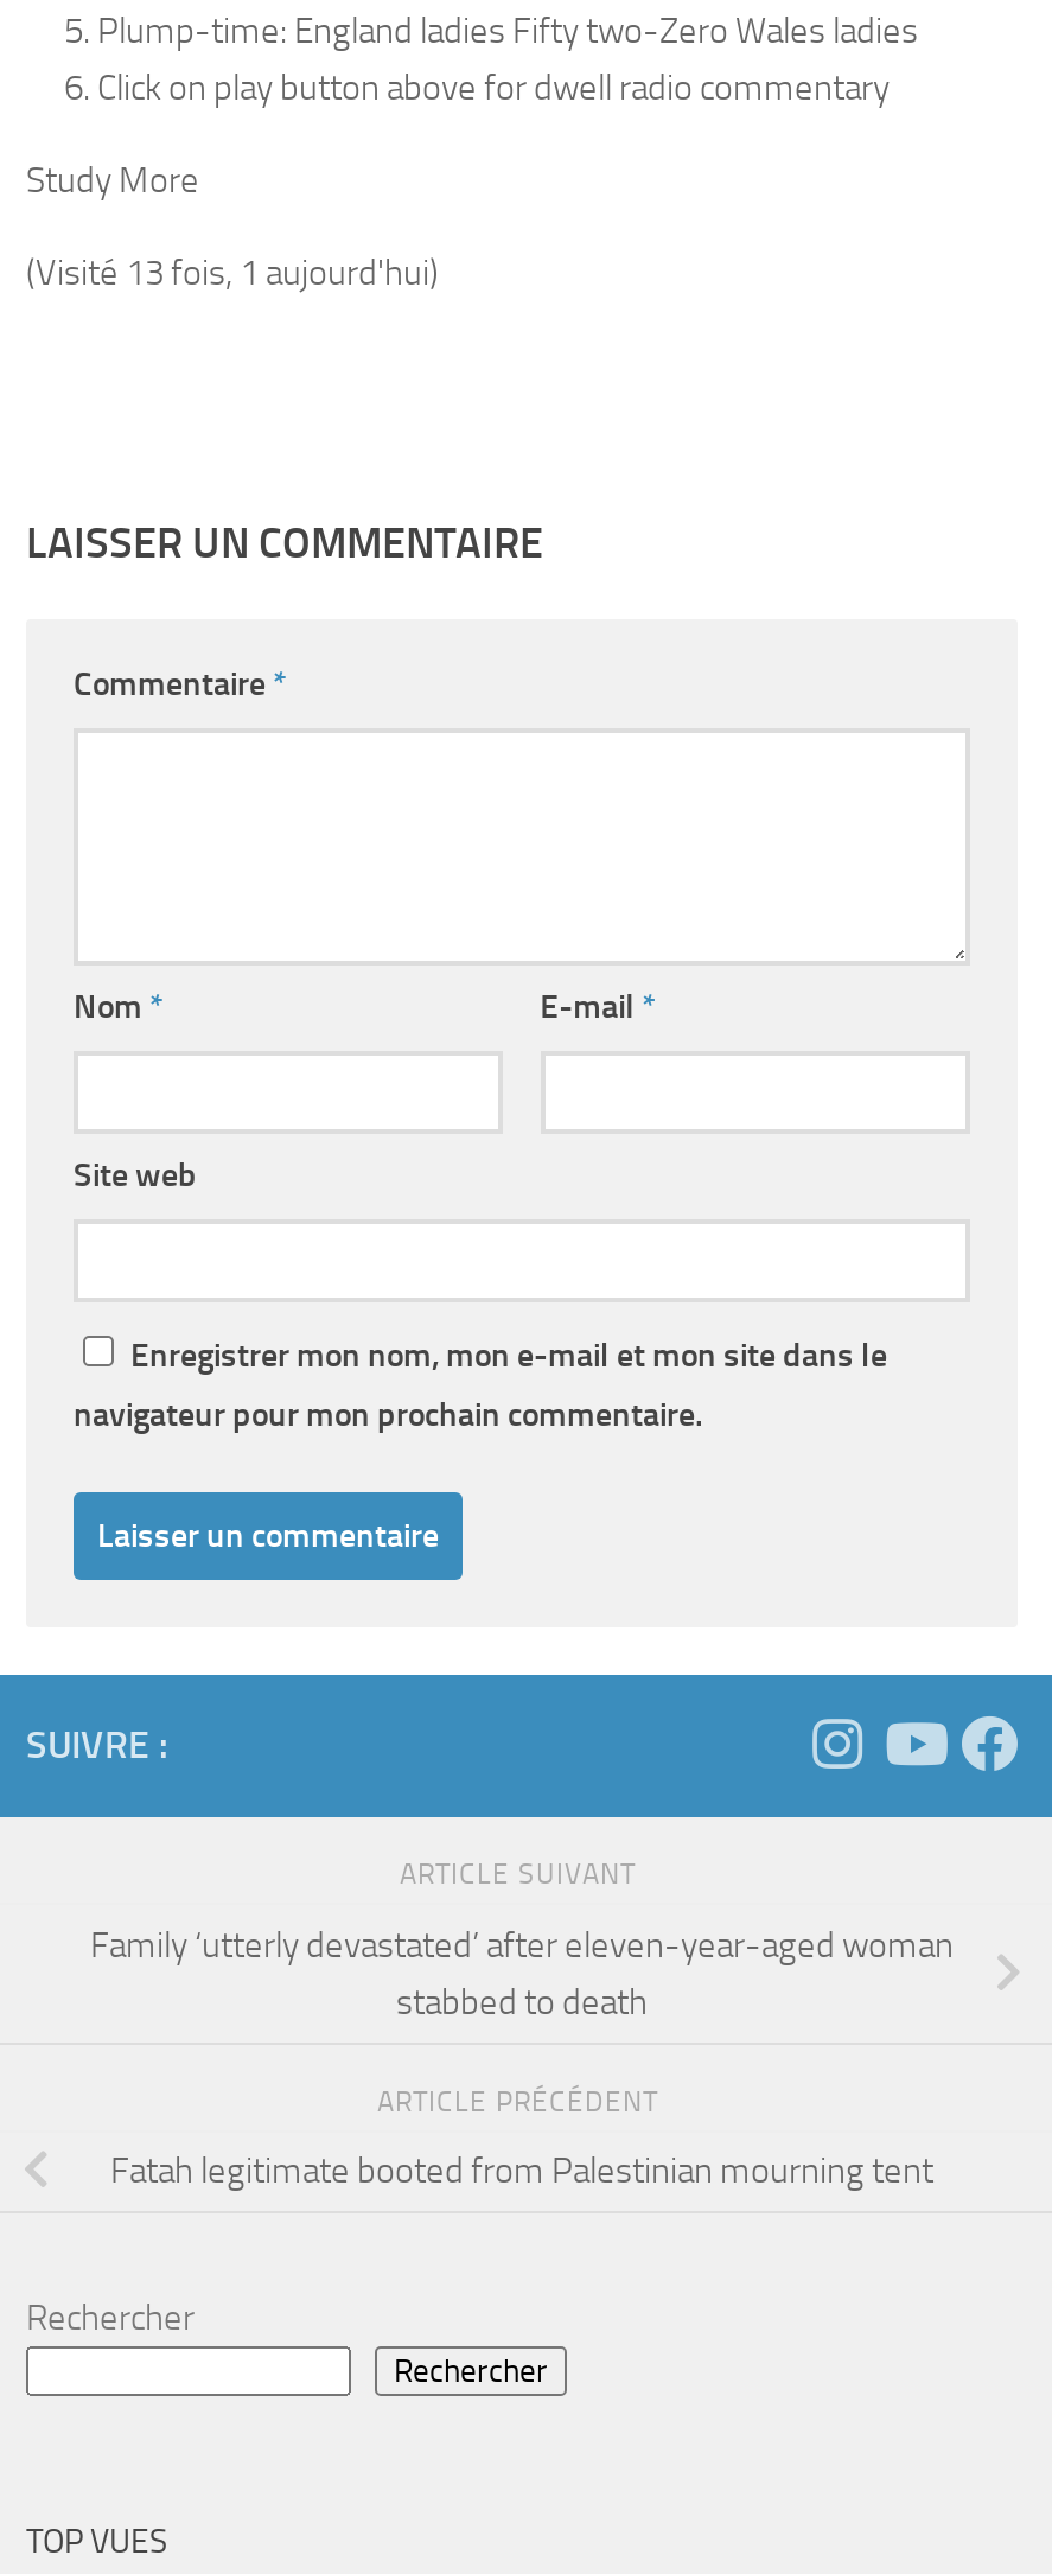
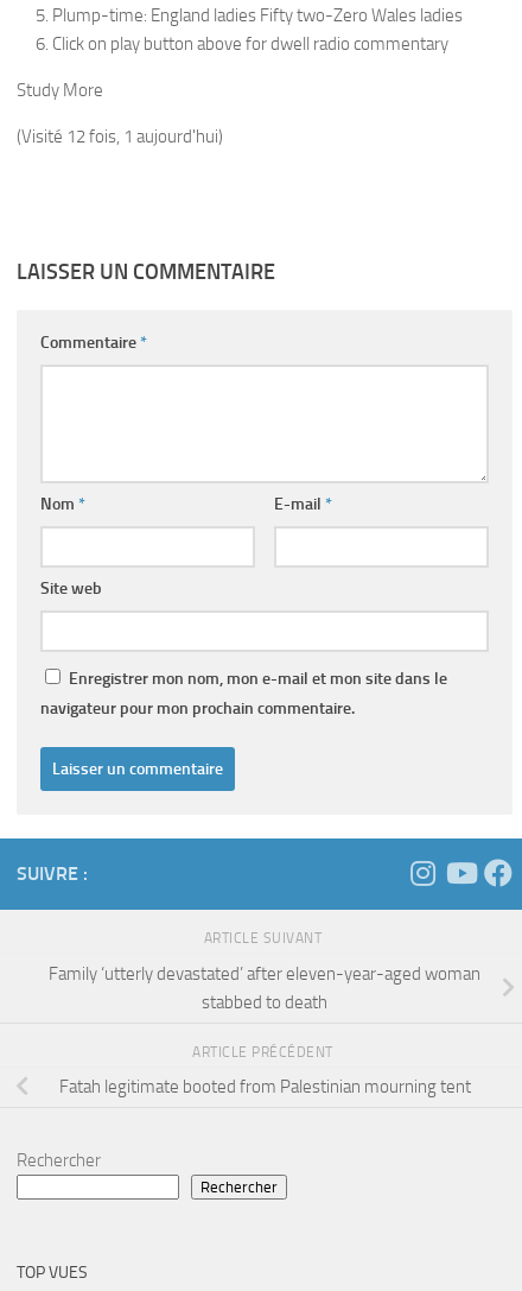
[26,251,439,294] (Visité 13 fois, 1 aujourd'hui) -> [17,126,223,147] (Visité 12 fois, 1 aujourd'hui)

